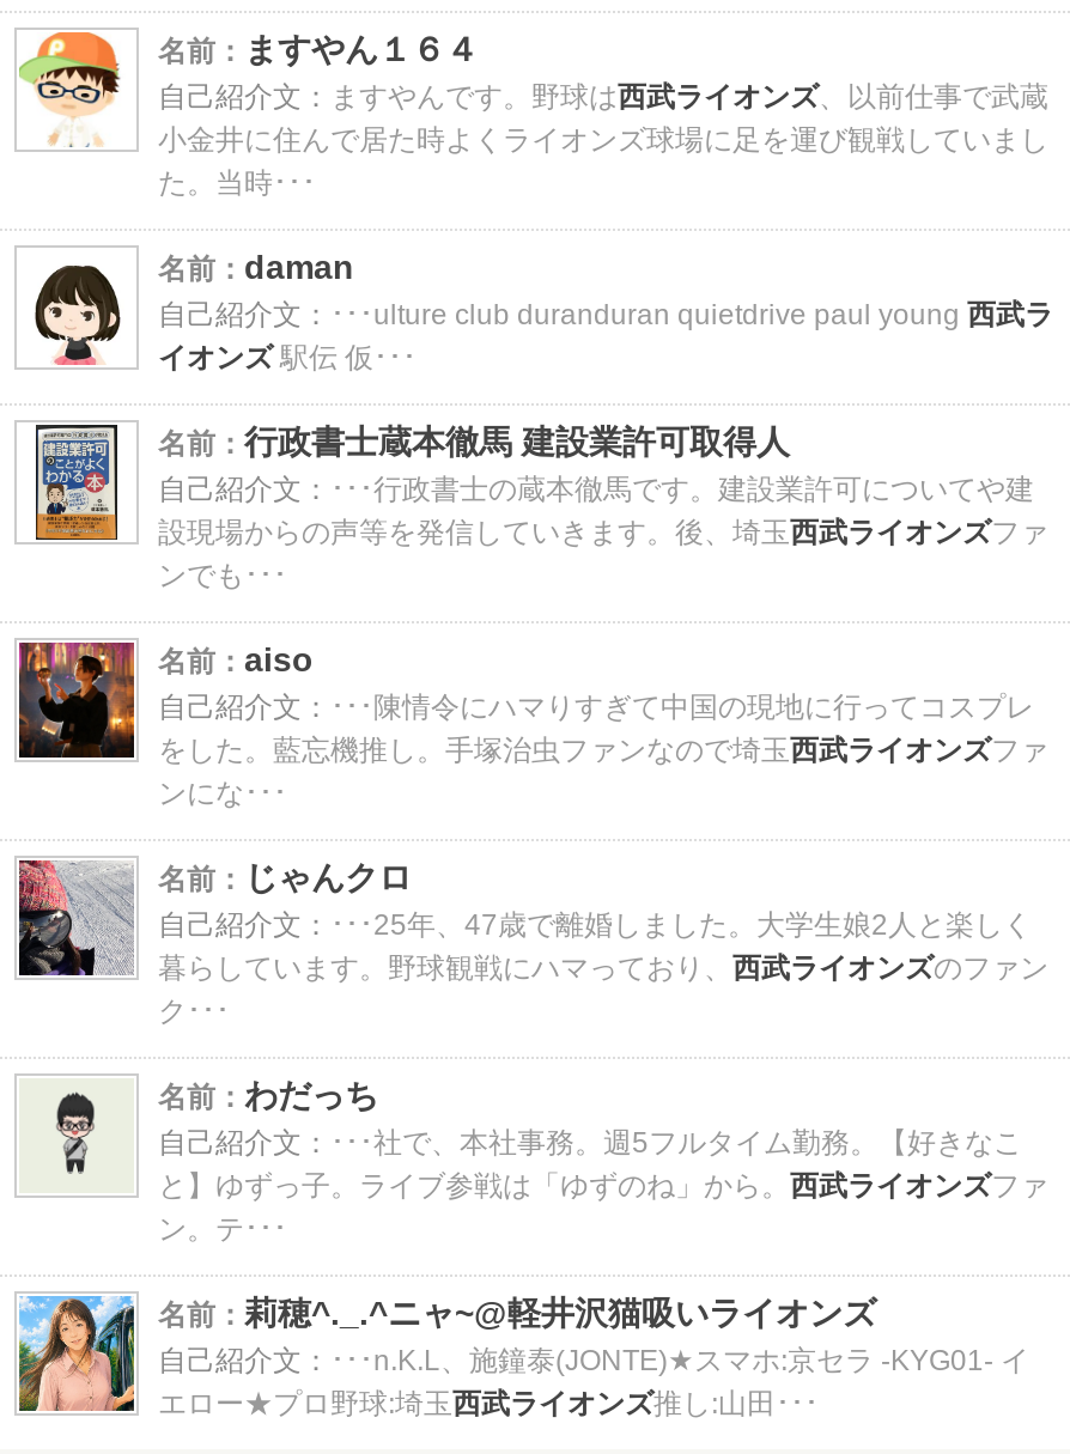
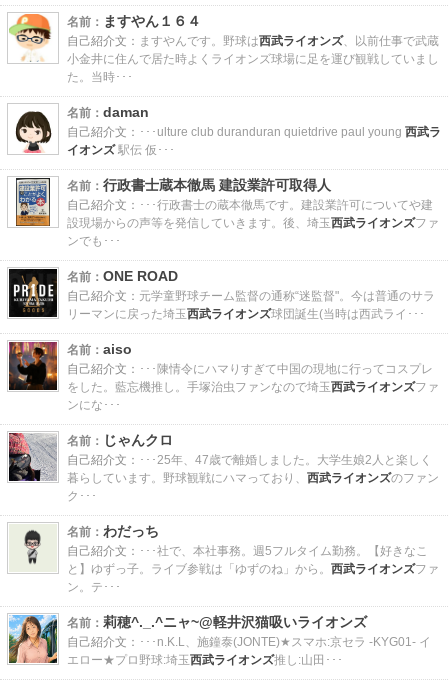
none -> [8,268,435,321] [image] | 名前：ONE ROAD | 自己紹介文：元学童野球チーム監督の通称“迷監督"。今は普通のサラ | リーマンに戻った埼玉西武ライオンズ球団誕生(当時は西武ライ･･･

